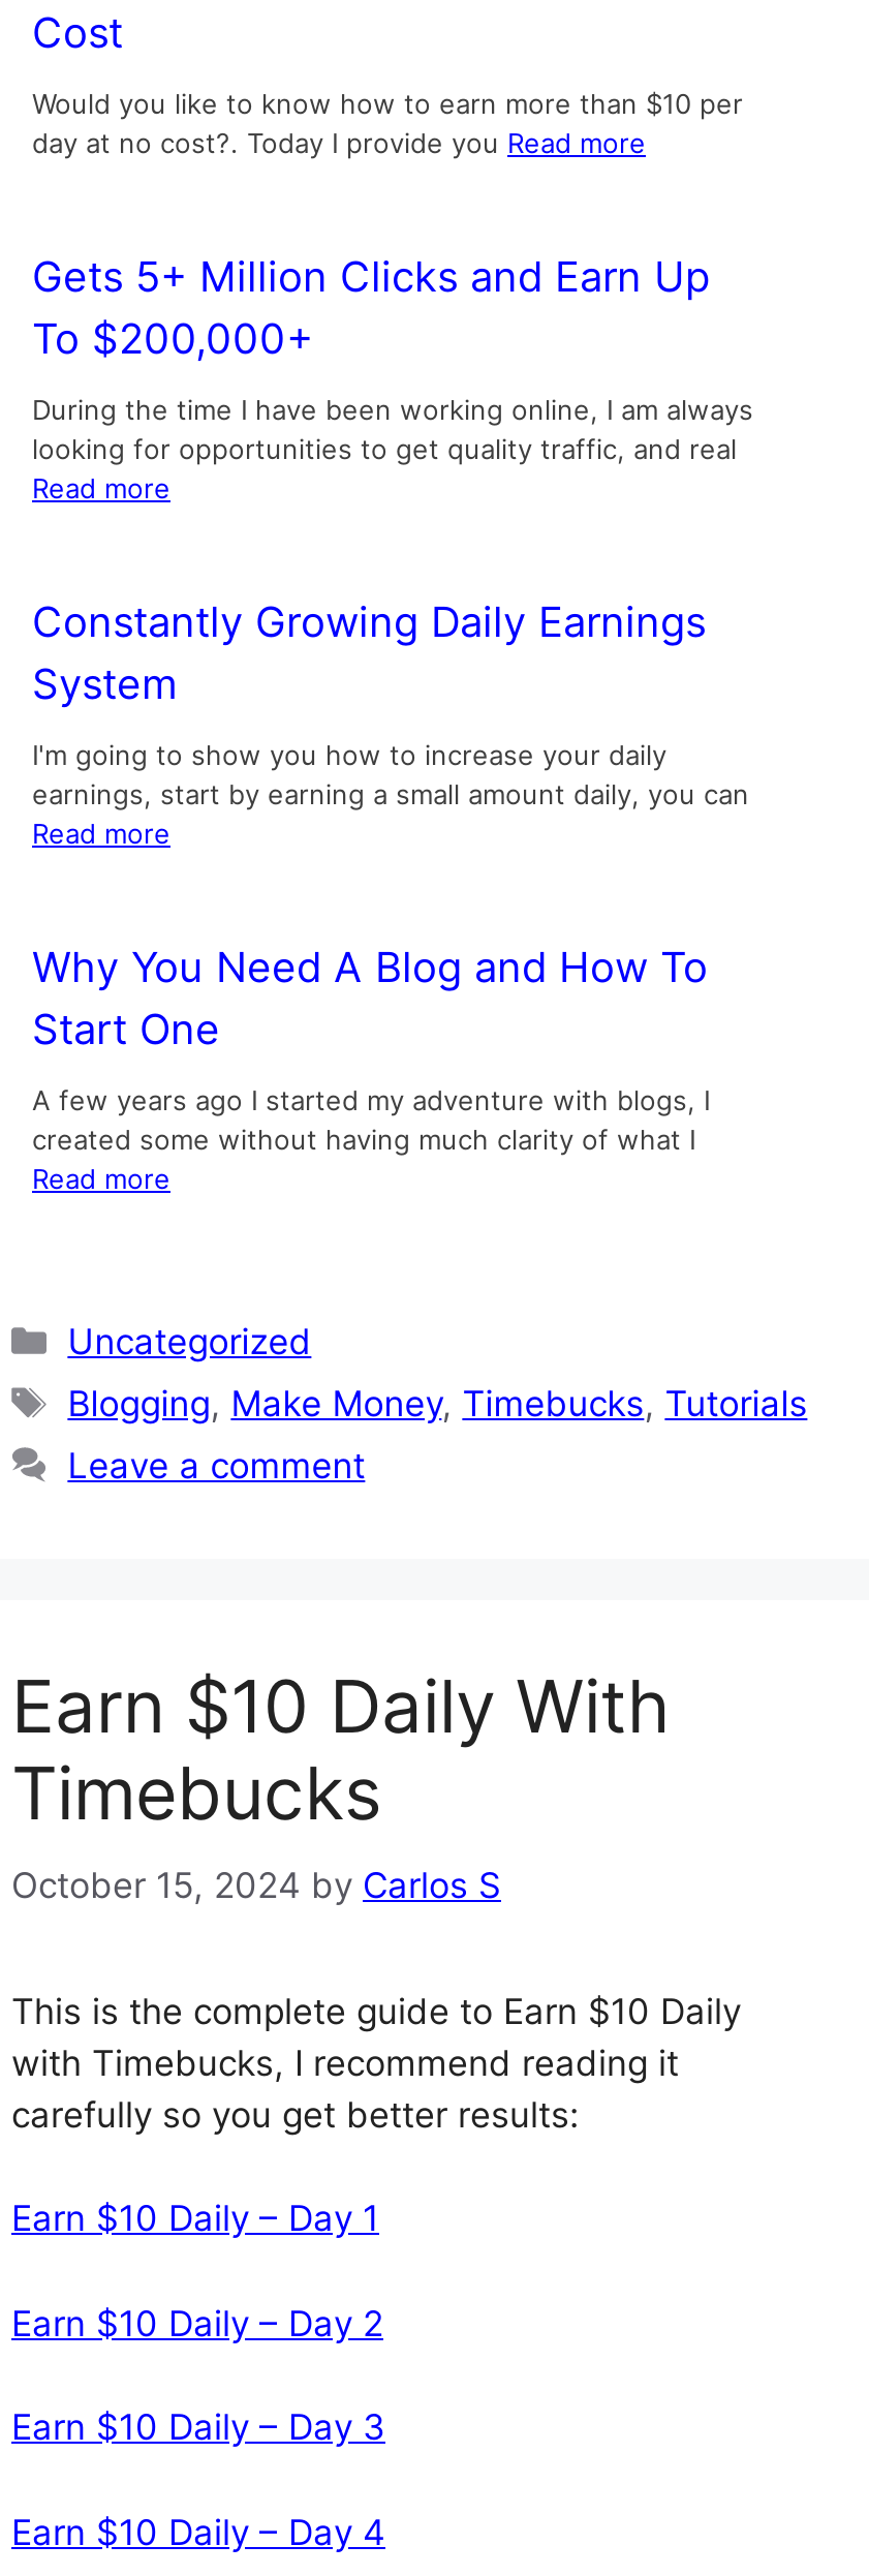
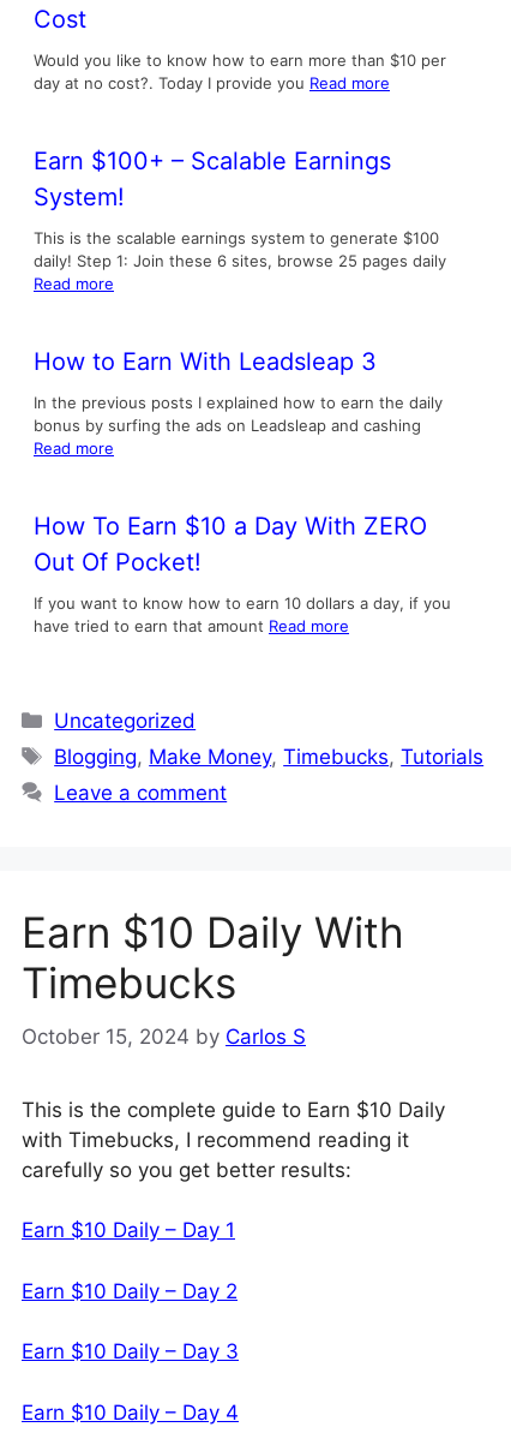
[32,252,710,364] Gets 5+ Million Clicks and Earn Up | To $200,000+ -> [34,147,391,211] Earn $100+ – Scalable Earnings | System!
[32,393,753,465] During the time I have been working online, I am always | looking for opportunities to get quality traffic, and real -> [34,228,446,270] This is the scalable earnings system to generate $100 | daily! Step 1: Join these 6 sites, browse 25 pages daily
[32,597,706,709] Constantly Growing Daily Earnings | System -> [34,347,377,376] How to Earn With Leadsleap 3
[32,738,749,810] I'm going to show you how to increase your daily | earnings, start by earning a small amount daily, you can -> [34,393,443,435] In the previous posts I explained how to earn the daily | bonus by surfing the ads on Leadsleap and cashing
[32,943,708,1054] Why You Need A Blog and How To | Start One -> [34,512,427,577] How To Earn $10 a Day With ZERO | Out Of Pocket!
[32,1083,710,1195] A few years ago I started my adventure with blogs, I | created some without having much clarity of what I | Read more -> [34,593,451,635] If you want to know how to earn 10 dollars a day, if you | have tried to earn that amount Read more

